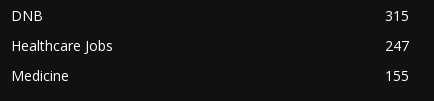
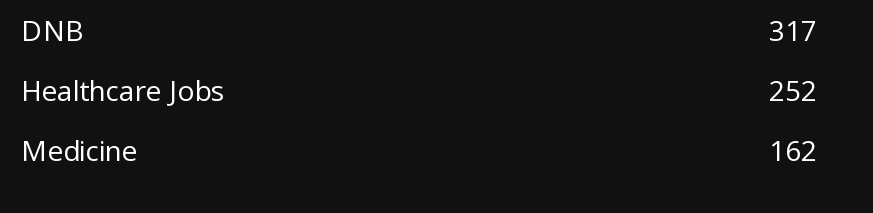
[385,6,409,25] 315 -> [769,10,817,48] 317
[385,36,409,55] 247 -> [769,70,817,108] 252
[385,66,409,85] 155 -> [769,130,817,168] 162

